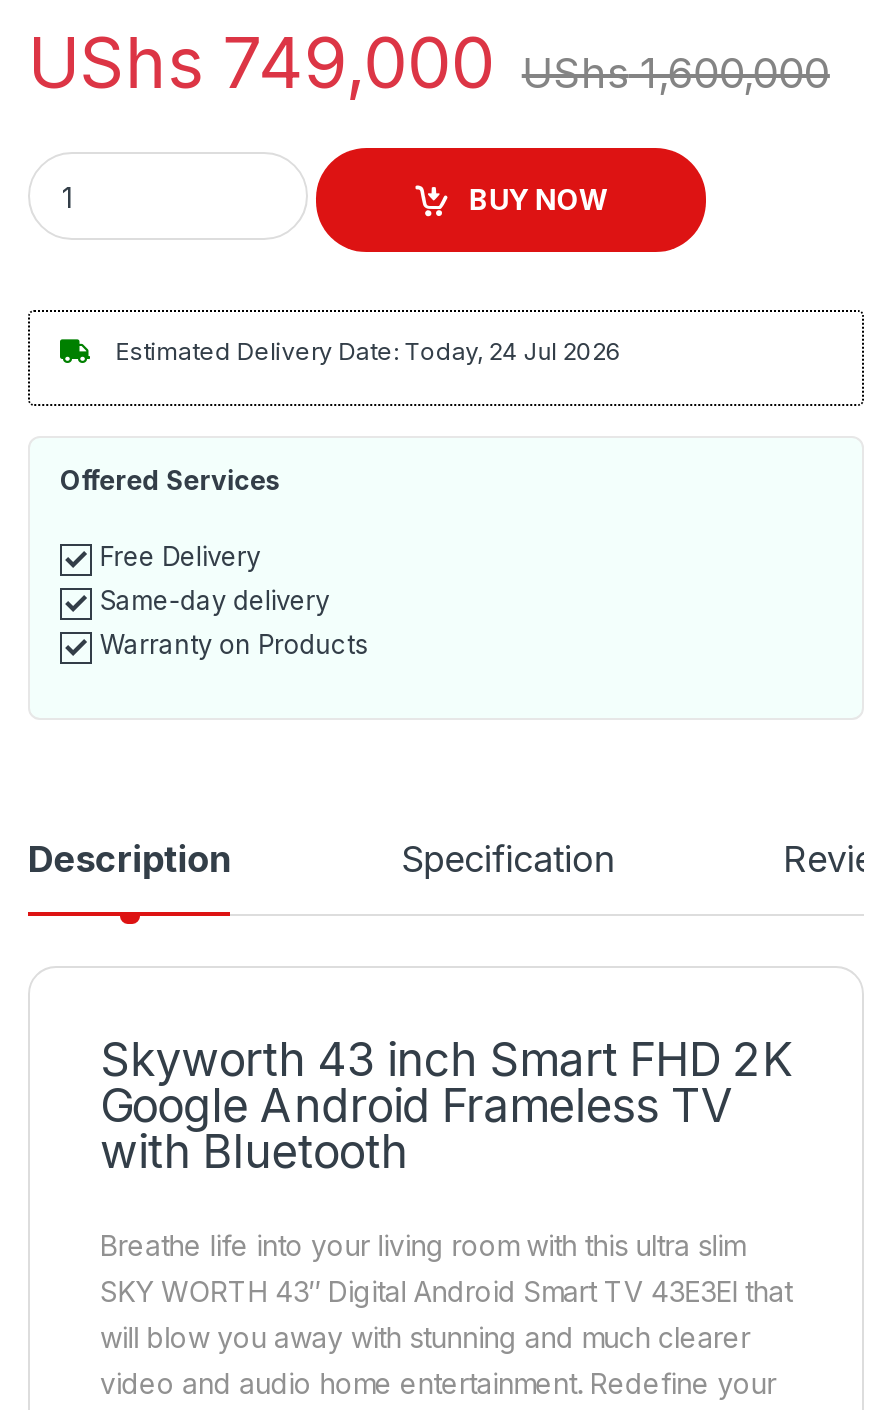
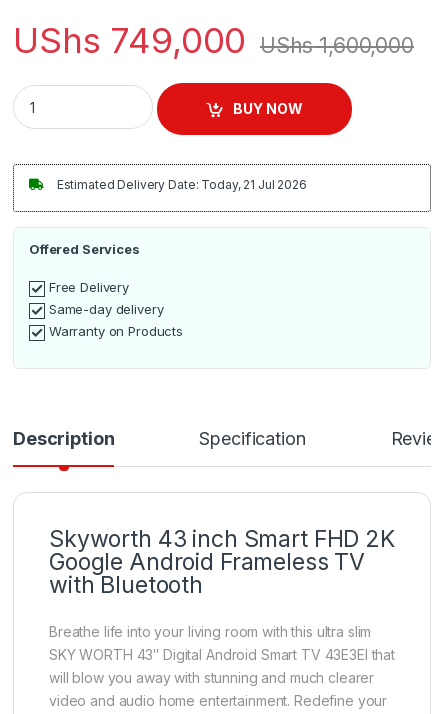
[110,336,621,366] Estimated Delivery Date: Today, 24 Jul 2026 -> [54,177,307,192] Estimated Delivery Date: Today, 21 Jul 2026

